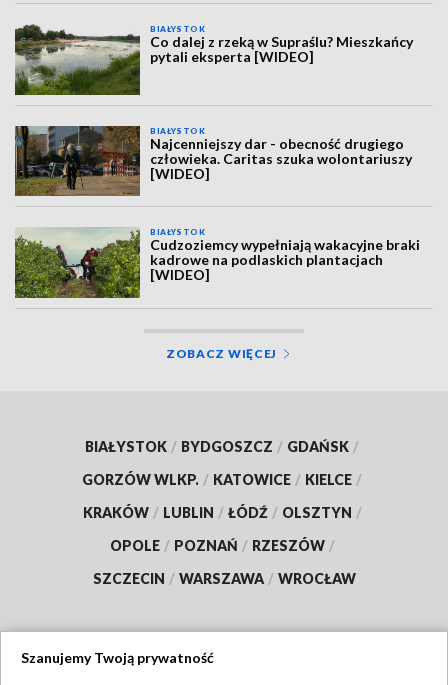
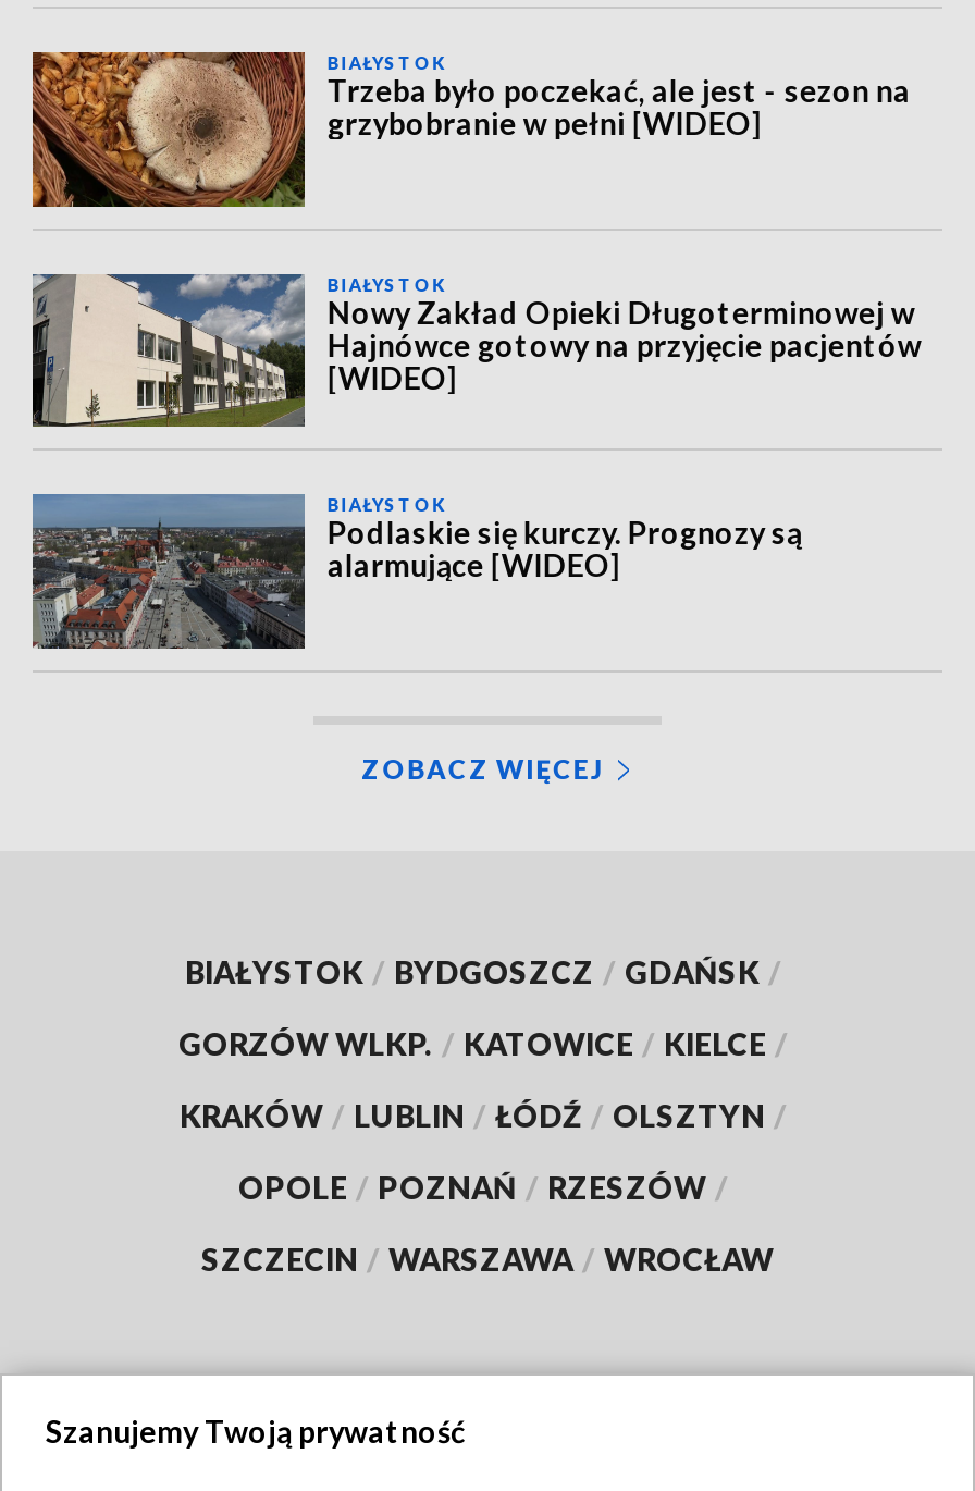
[14,24,413,95] [image] | Co dalej z rzeką w Supraślu? Mieszkańcy | pytali eksperta [WIDEO] -> [30,50,911,207] [image] | Trzeba było poczekać, ale jest - sezon na | grzybobranie w pełni [WIDEO]
[14,125,412,196] [image] | Najcenniejszy dar - obecność drugiego | człowieka. Caritas szuka wolontariuszy -> [30,272,921,427] [image] | Nowy Zakład Opieki Długoterminowej w | Hajnówce gotowy na przyjęcie pacjentów
[15,227,420,298] [image] | Cudzoziemcy wypełniają wakacyjne braki | kadrowe na podlaskich plantacjach | [WIDEO] -> [30,492,802,649] [image] | Podlaskie się kurczy. Prognozy są | alarmujące [WIDEO]

